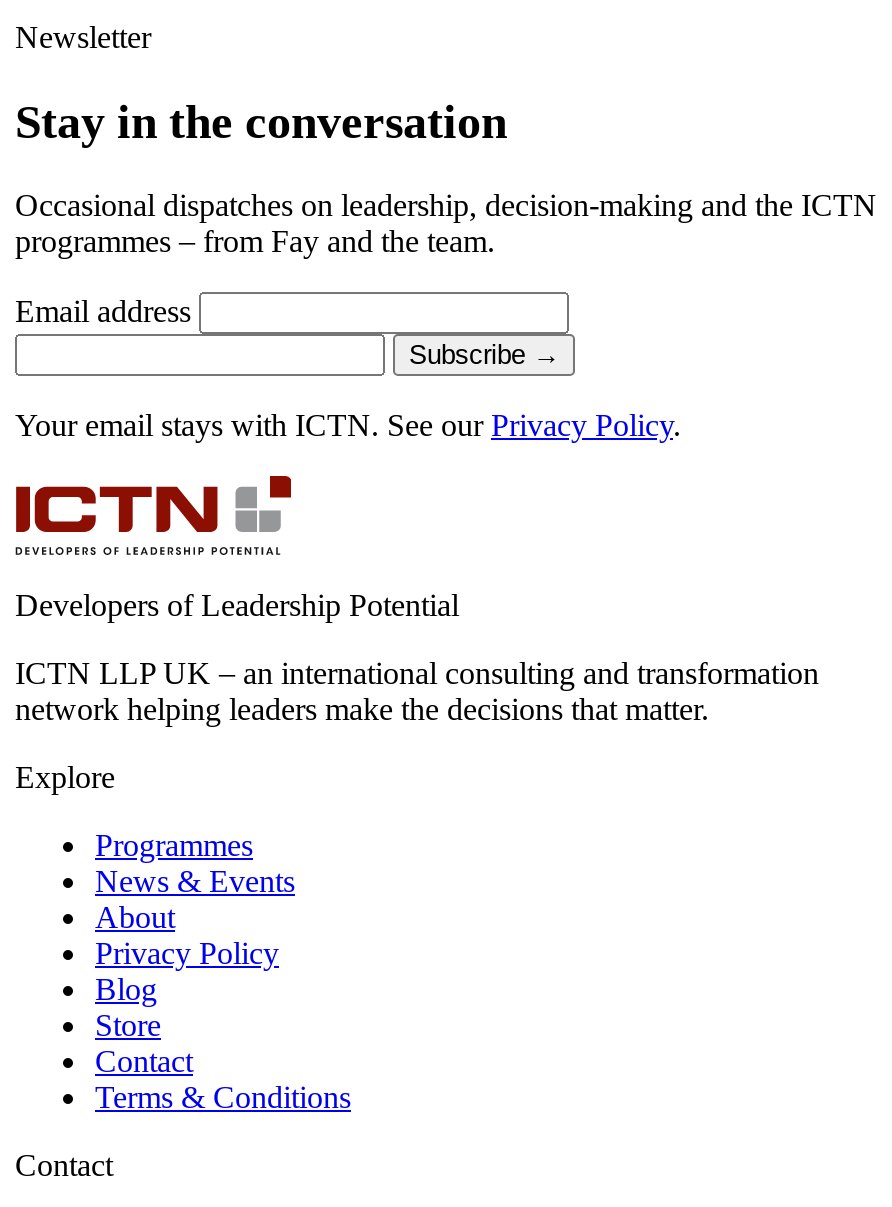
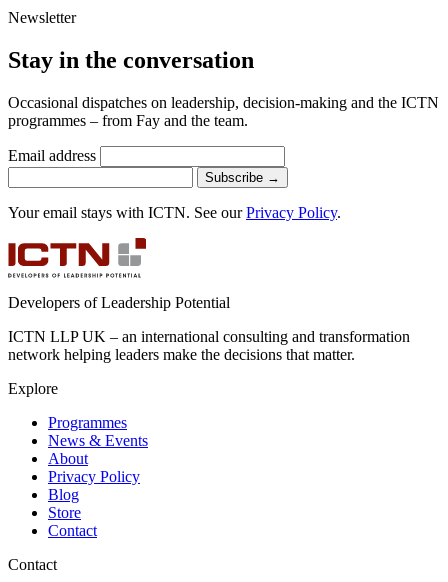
[95,1081,351,1115] Terms & Conditions -> none

